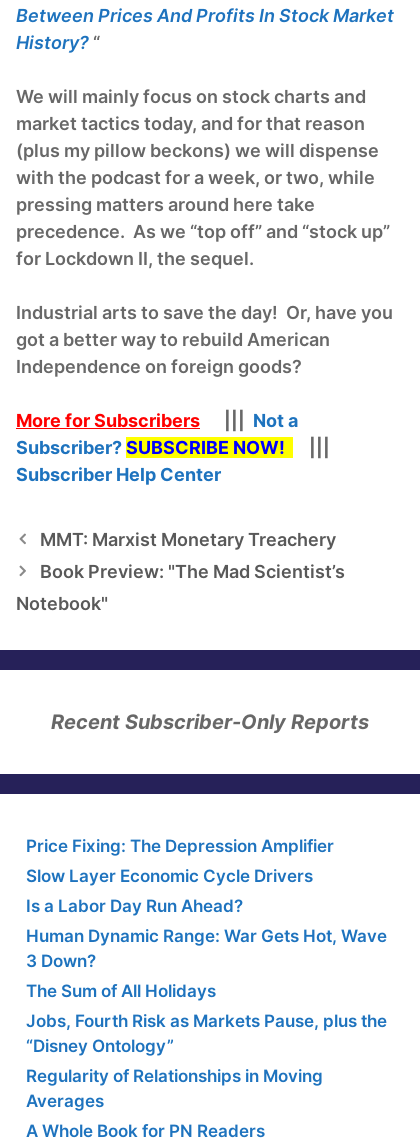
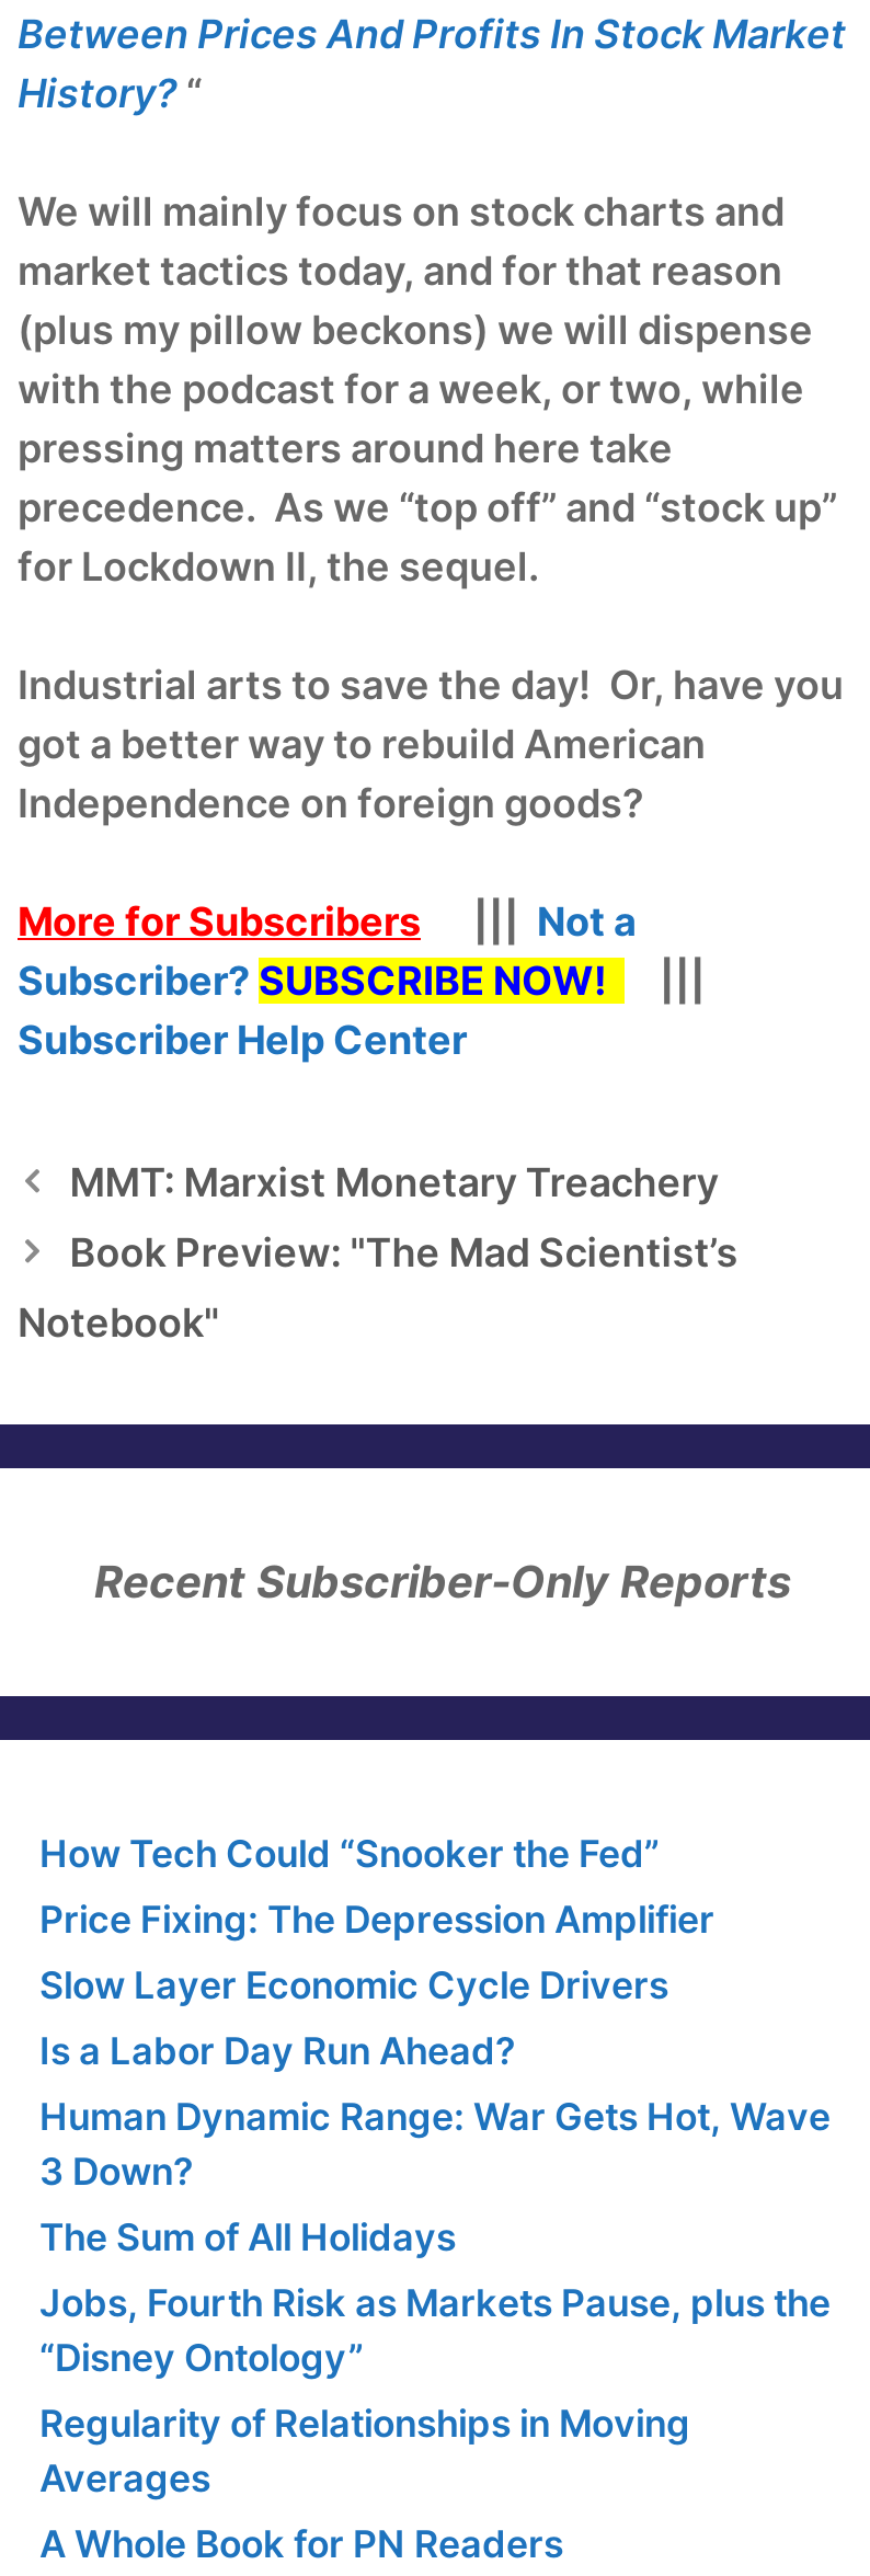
none -> [39,1832,660,1875] How Tech Could “Snooker the Fed”

